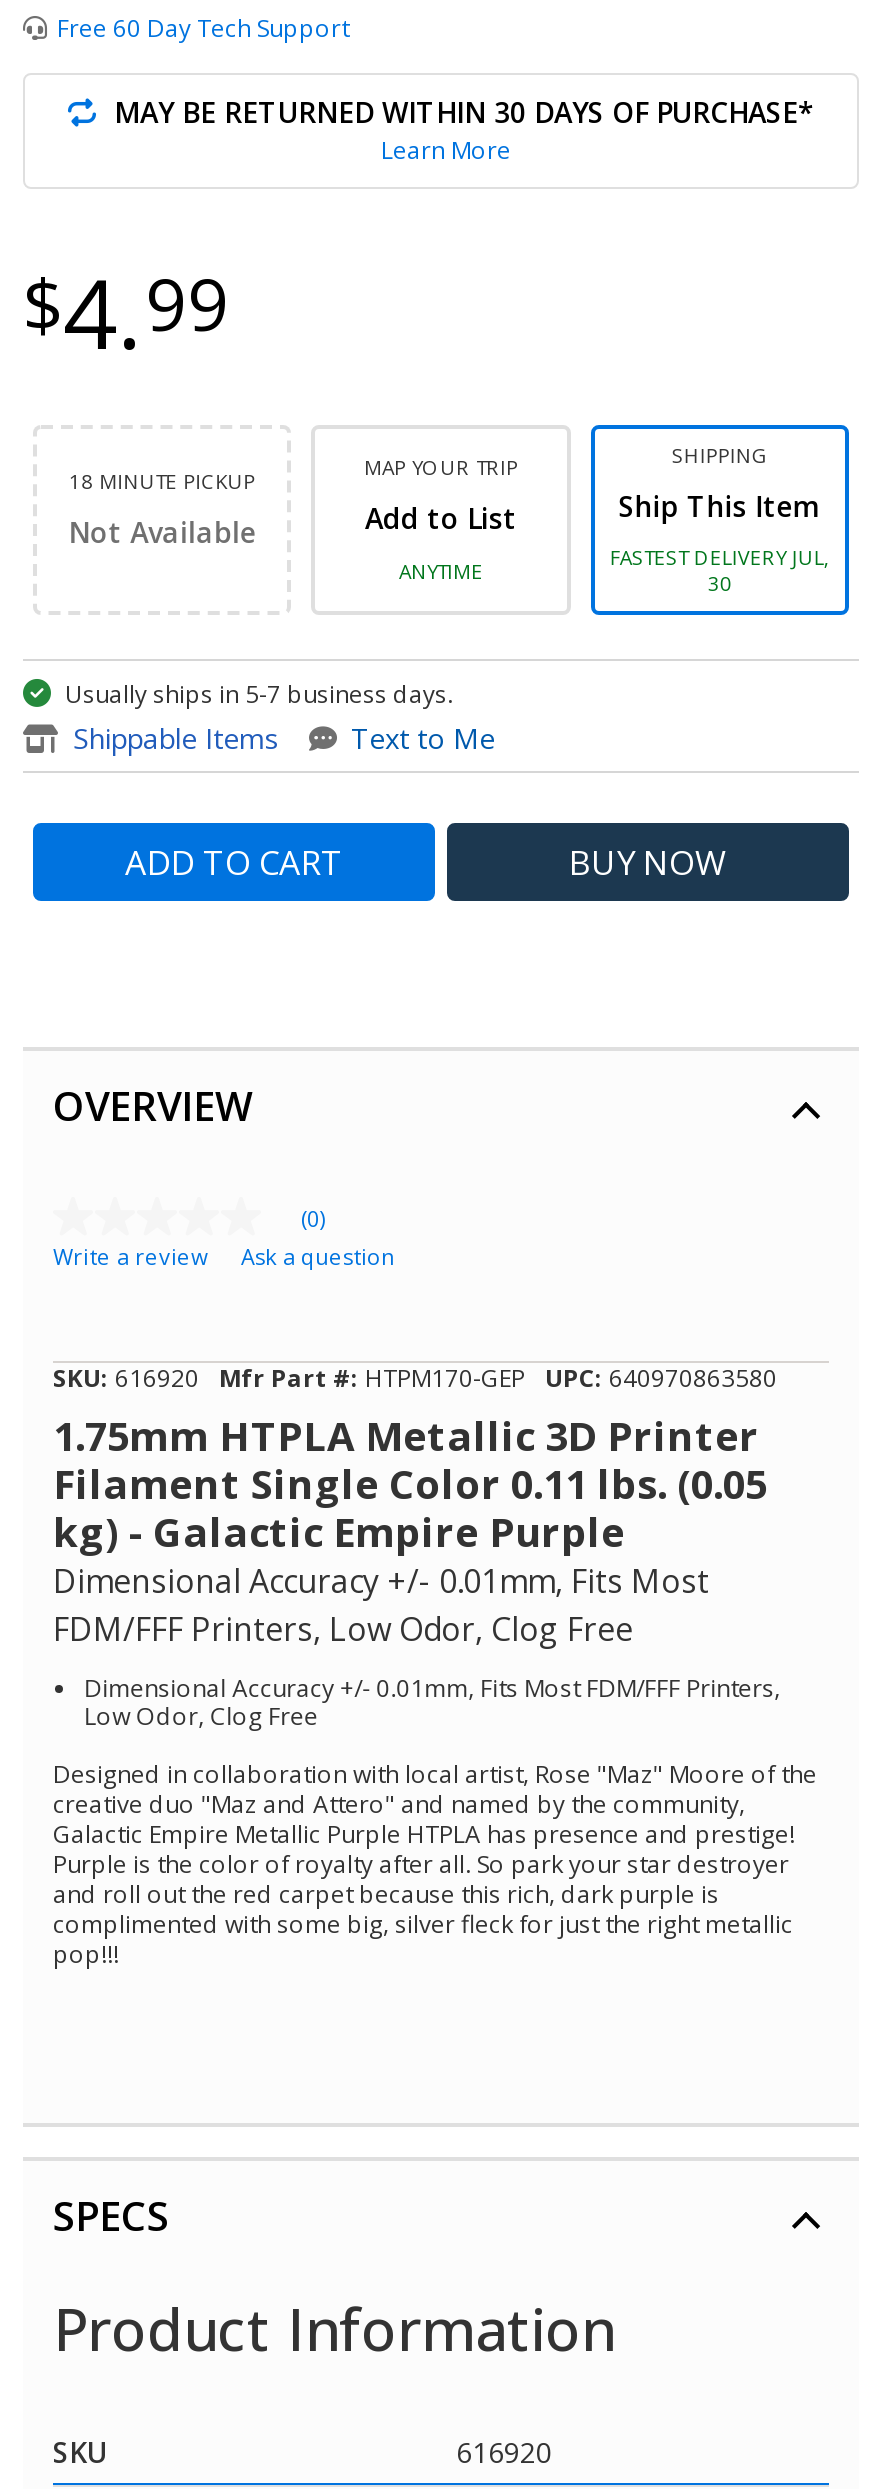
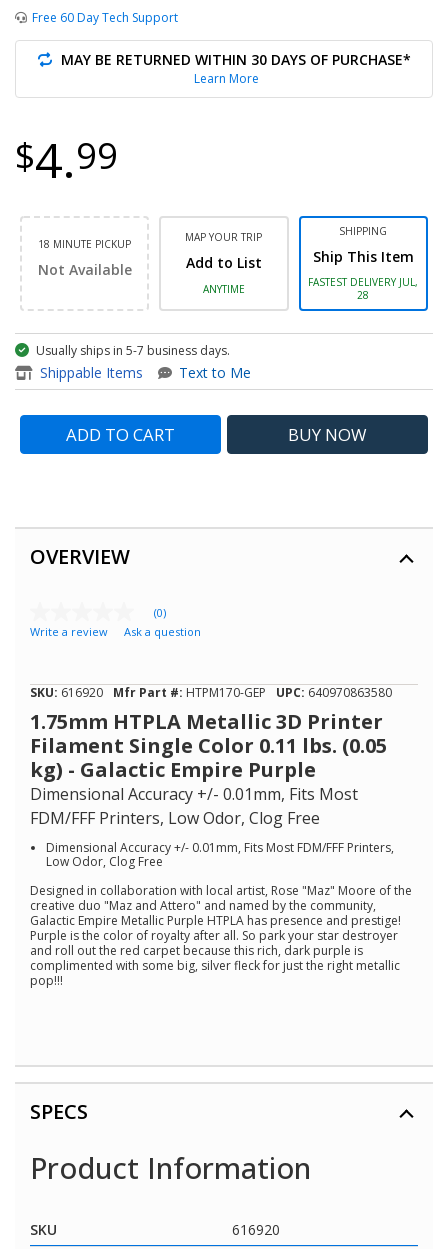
[708,569,732,597] 30 -> [357,288,369,302] 28

